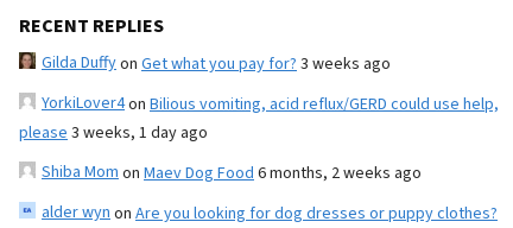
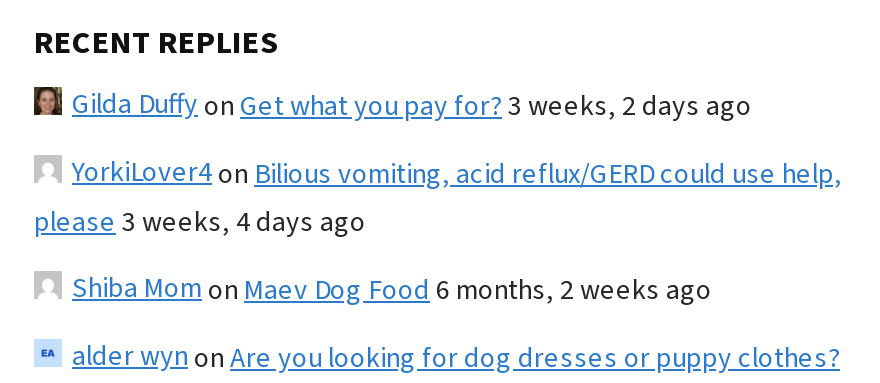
[42,51,391,76] Gilda Duffyon Get what you pay for? 3 weeks ago -> [72,84,752,126] Gilda Duffyon Get what you pay for? 3 weeks, 2 days ago
[19,121,208,145] please 3 weeks, 1 day ago -> [34,202,366,242] please 3 weeks, 4 days ago

